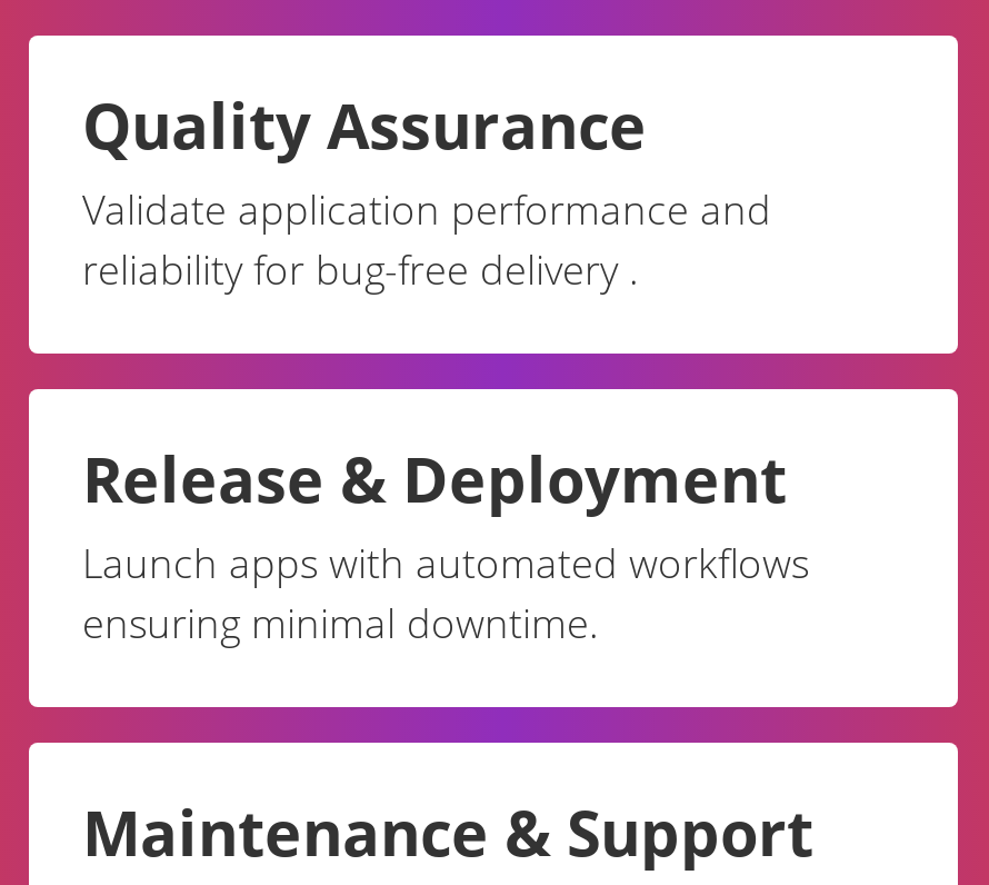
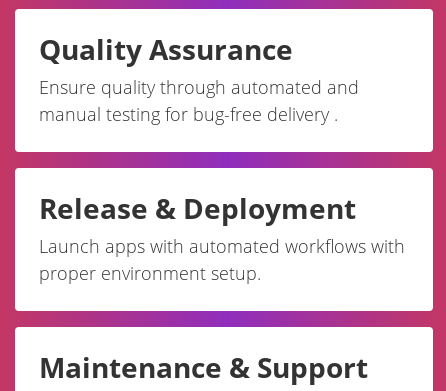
[82,182,771,296] Validate application performance and | reliability for bug-free delivery . -> [39,75,359,126] Ensure quality through automated and | manual testing for bug-free delivery .
[82,536,809,649] Launch apps with automated workflows | ensuring minimal downtime. -> [39,234,405,285] Launch apps with automated workflows with | proper environment setup.

